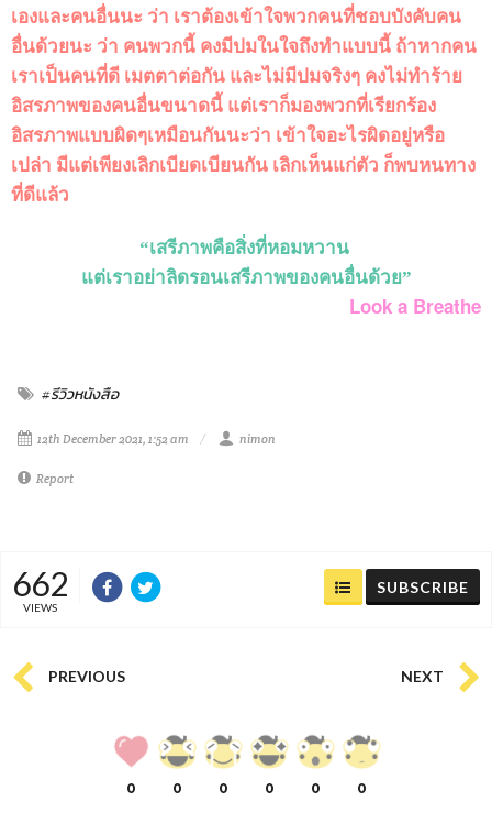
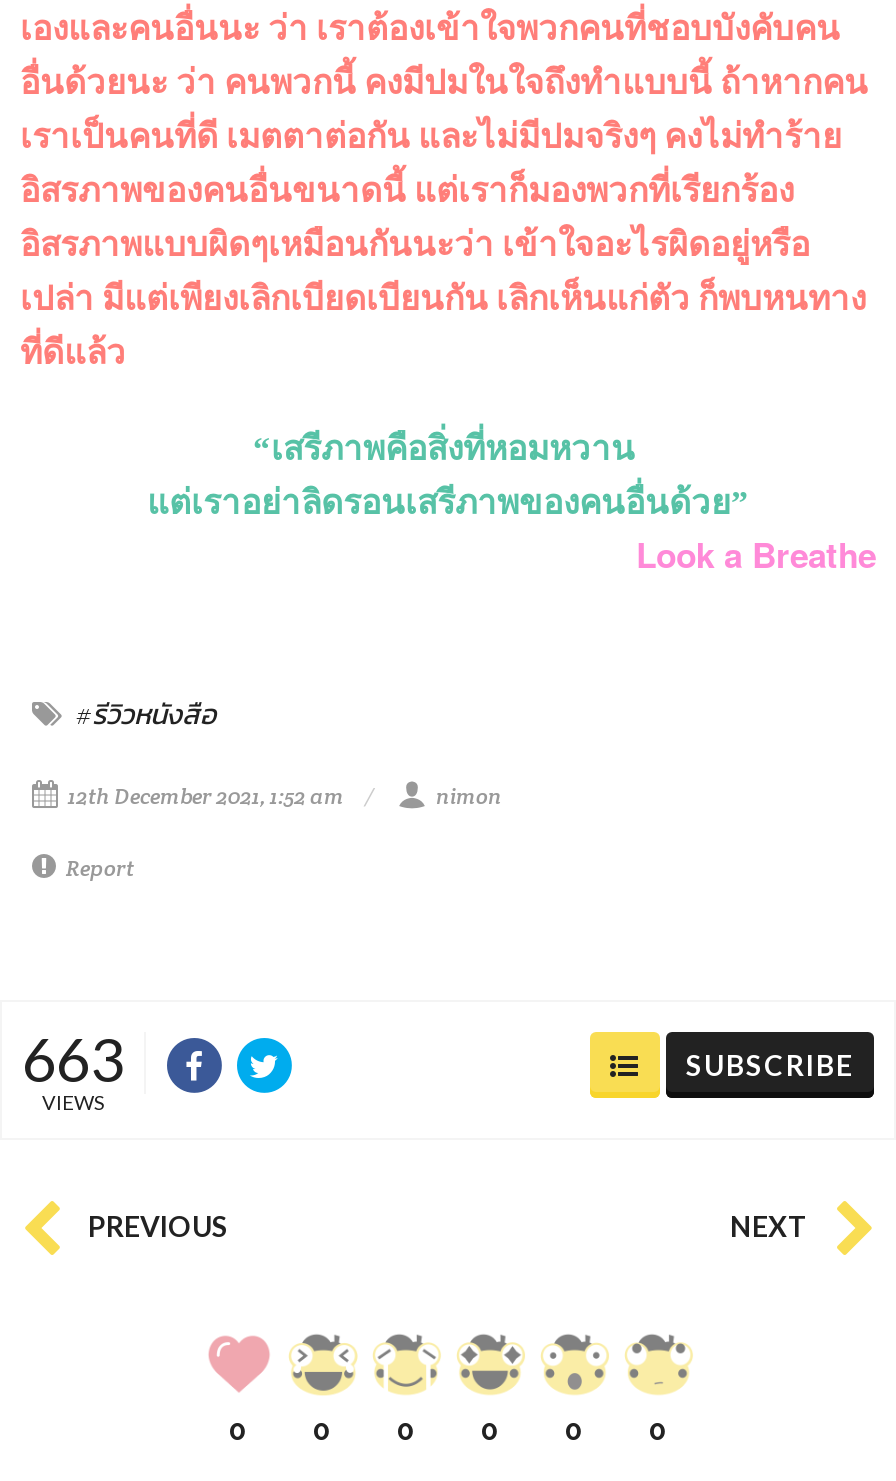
[12,563,68,603] 662 -> [22,1021,124,1093] 663

